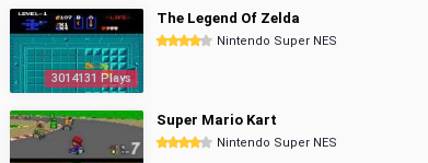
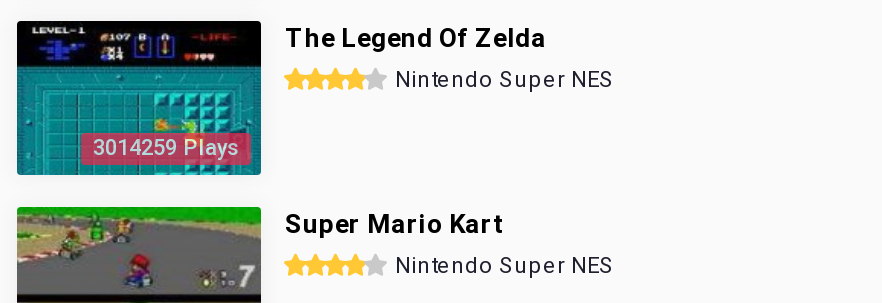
[51,71,131,85] 3014131 Plays -> [93,135,239,161] 3014259 Plays

